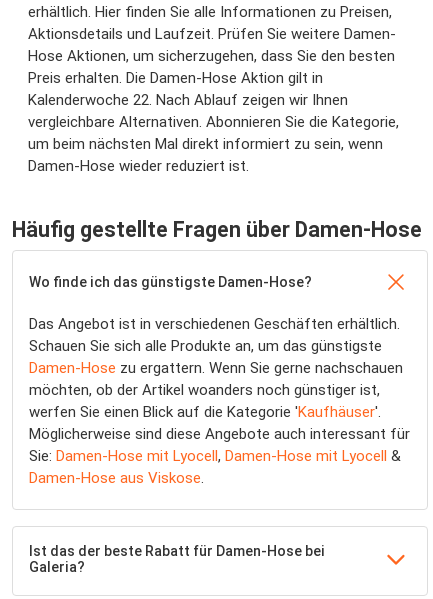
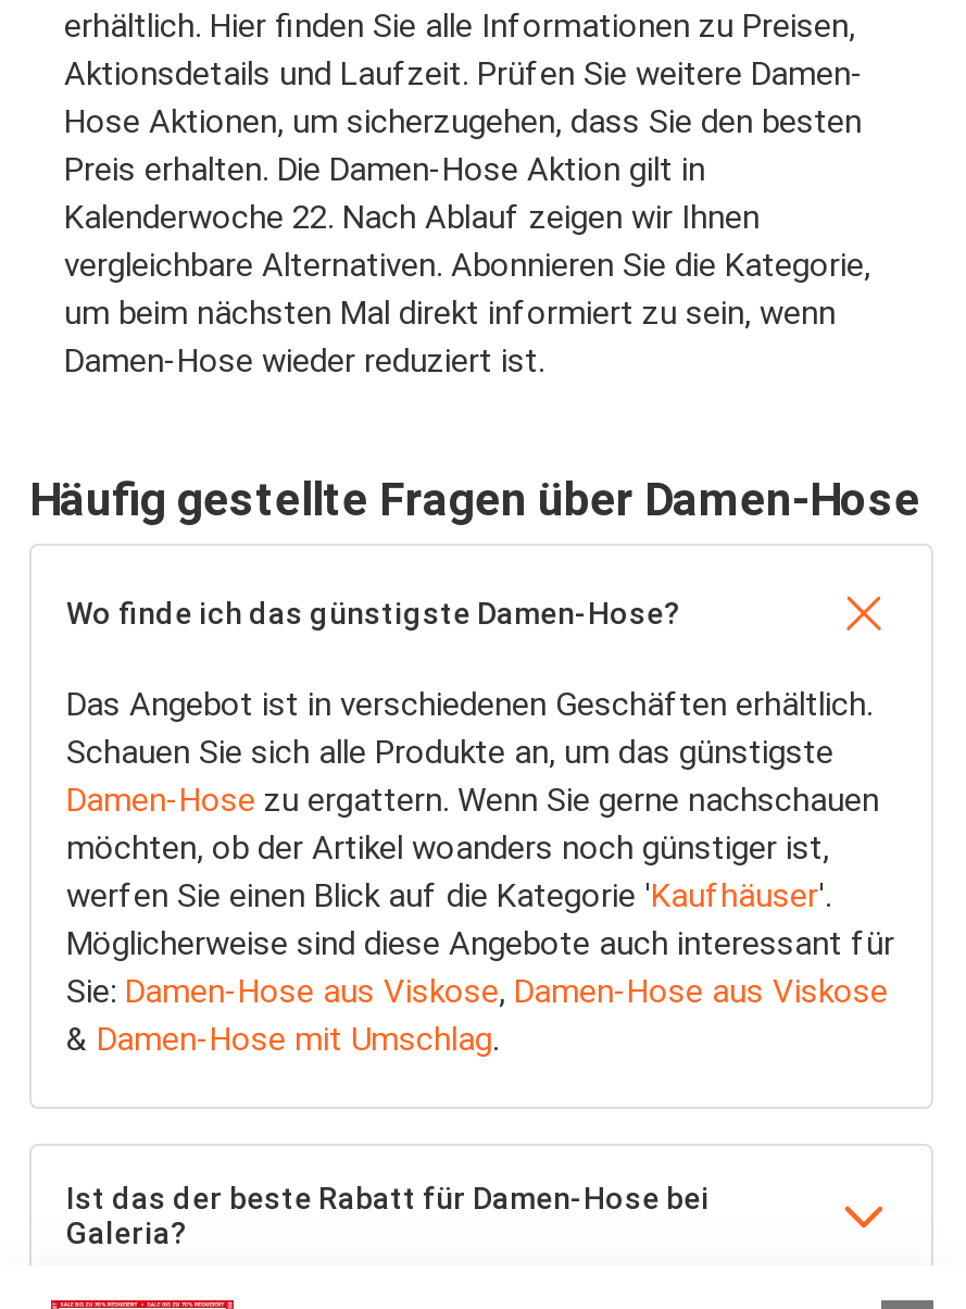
[29,446,401,486] Sie: Damen-Hose mit Lyocell, Damen-Hose mit Lyocell & | Damen-Hose aus Viskose. -> [66,971,888,1058] Sie: Damen-Hose aus Viskose, Damen-Hose aus Viskose | & Damen-Hose mit Umschlag.

